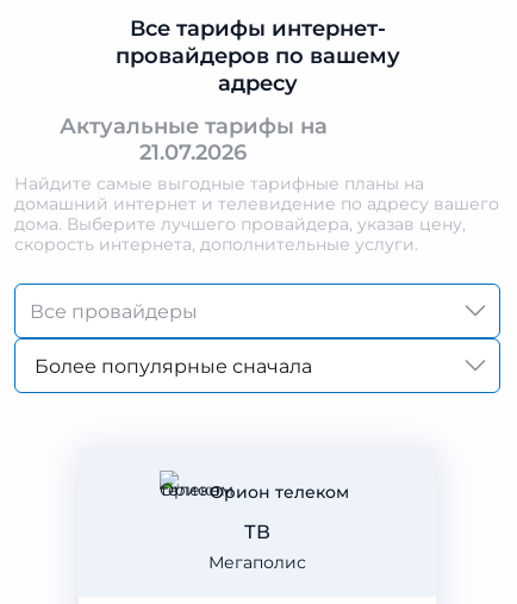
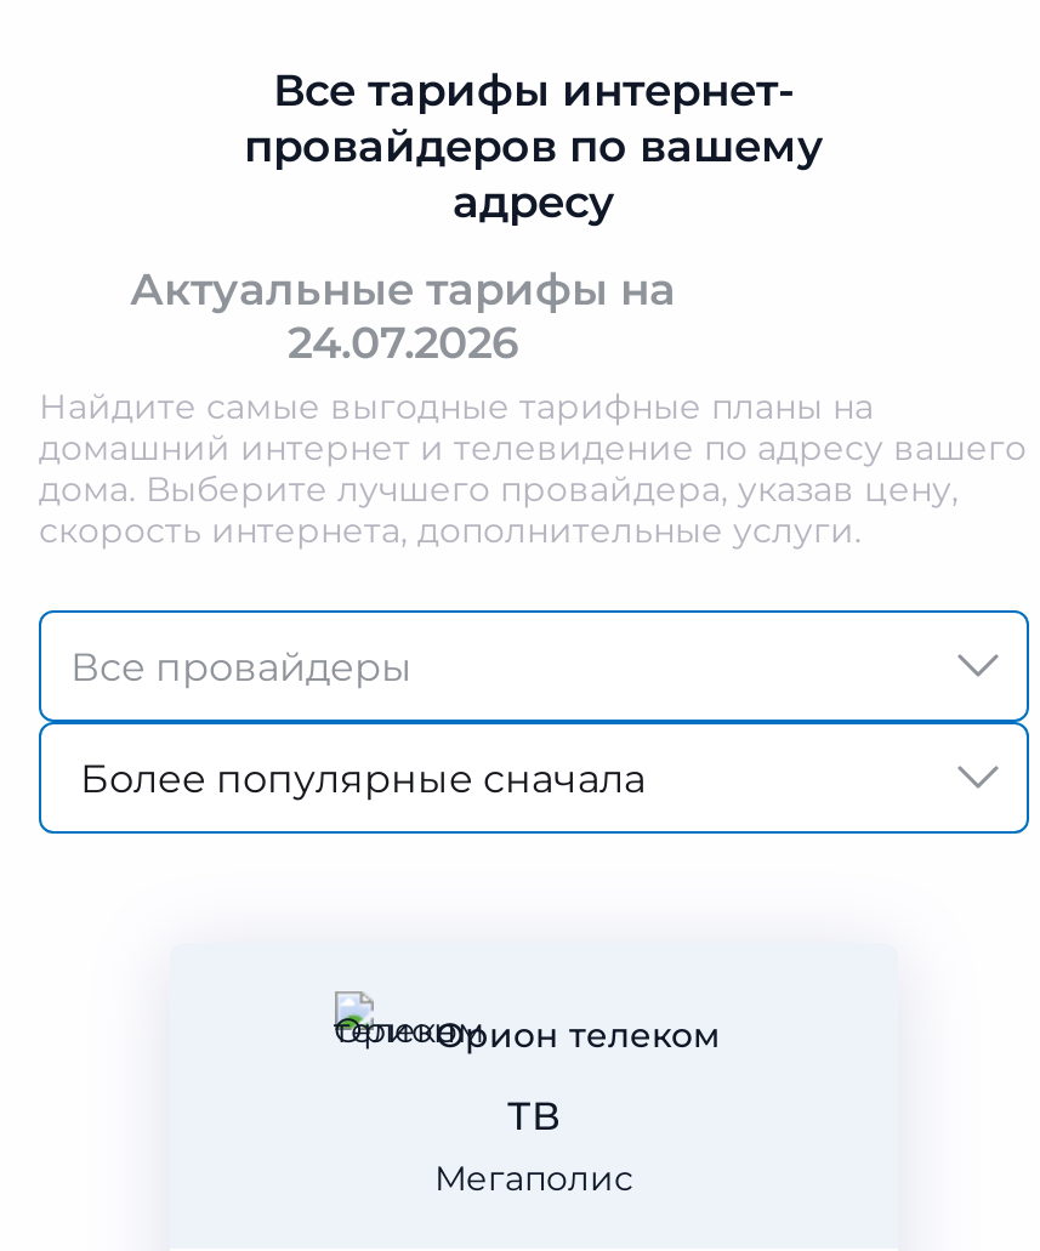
[139,139,247,166] 21.07.2026 -> [288,317,518,370] 24.07.2026

